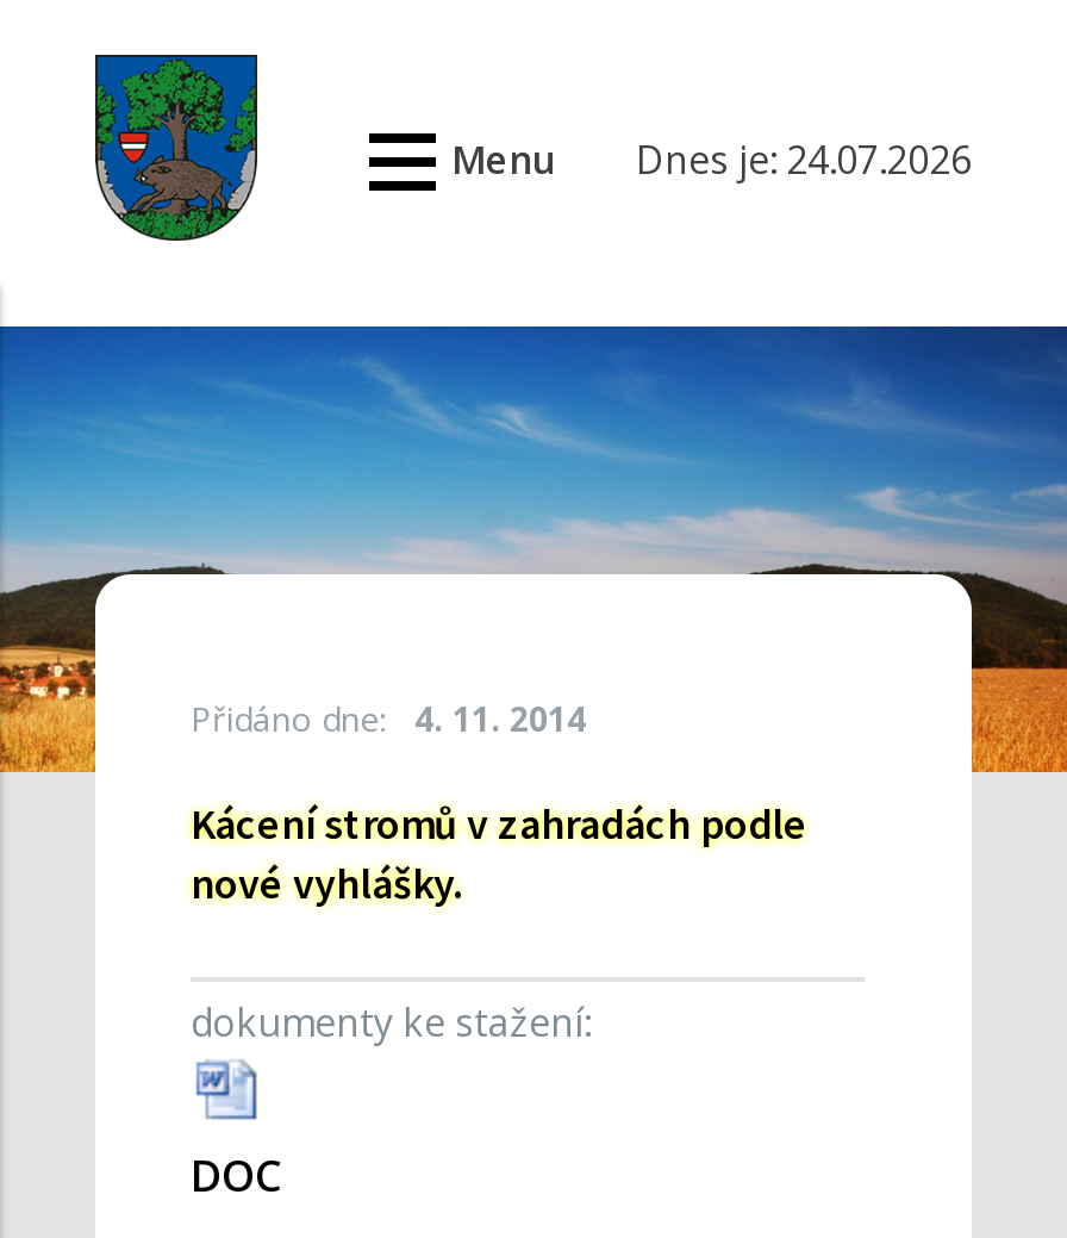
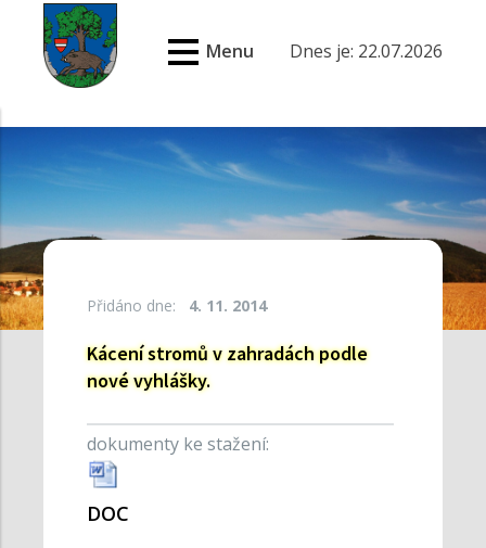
[451,134,972,186] Menu Dnes je: 24.07.2026 -> [206,39,443,63] Menu Dnes je: 22.07.2026

